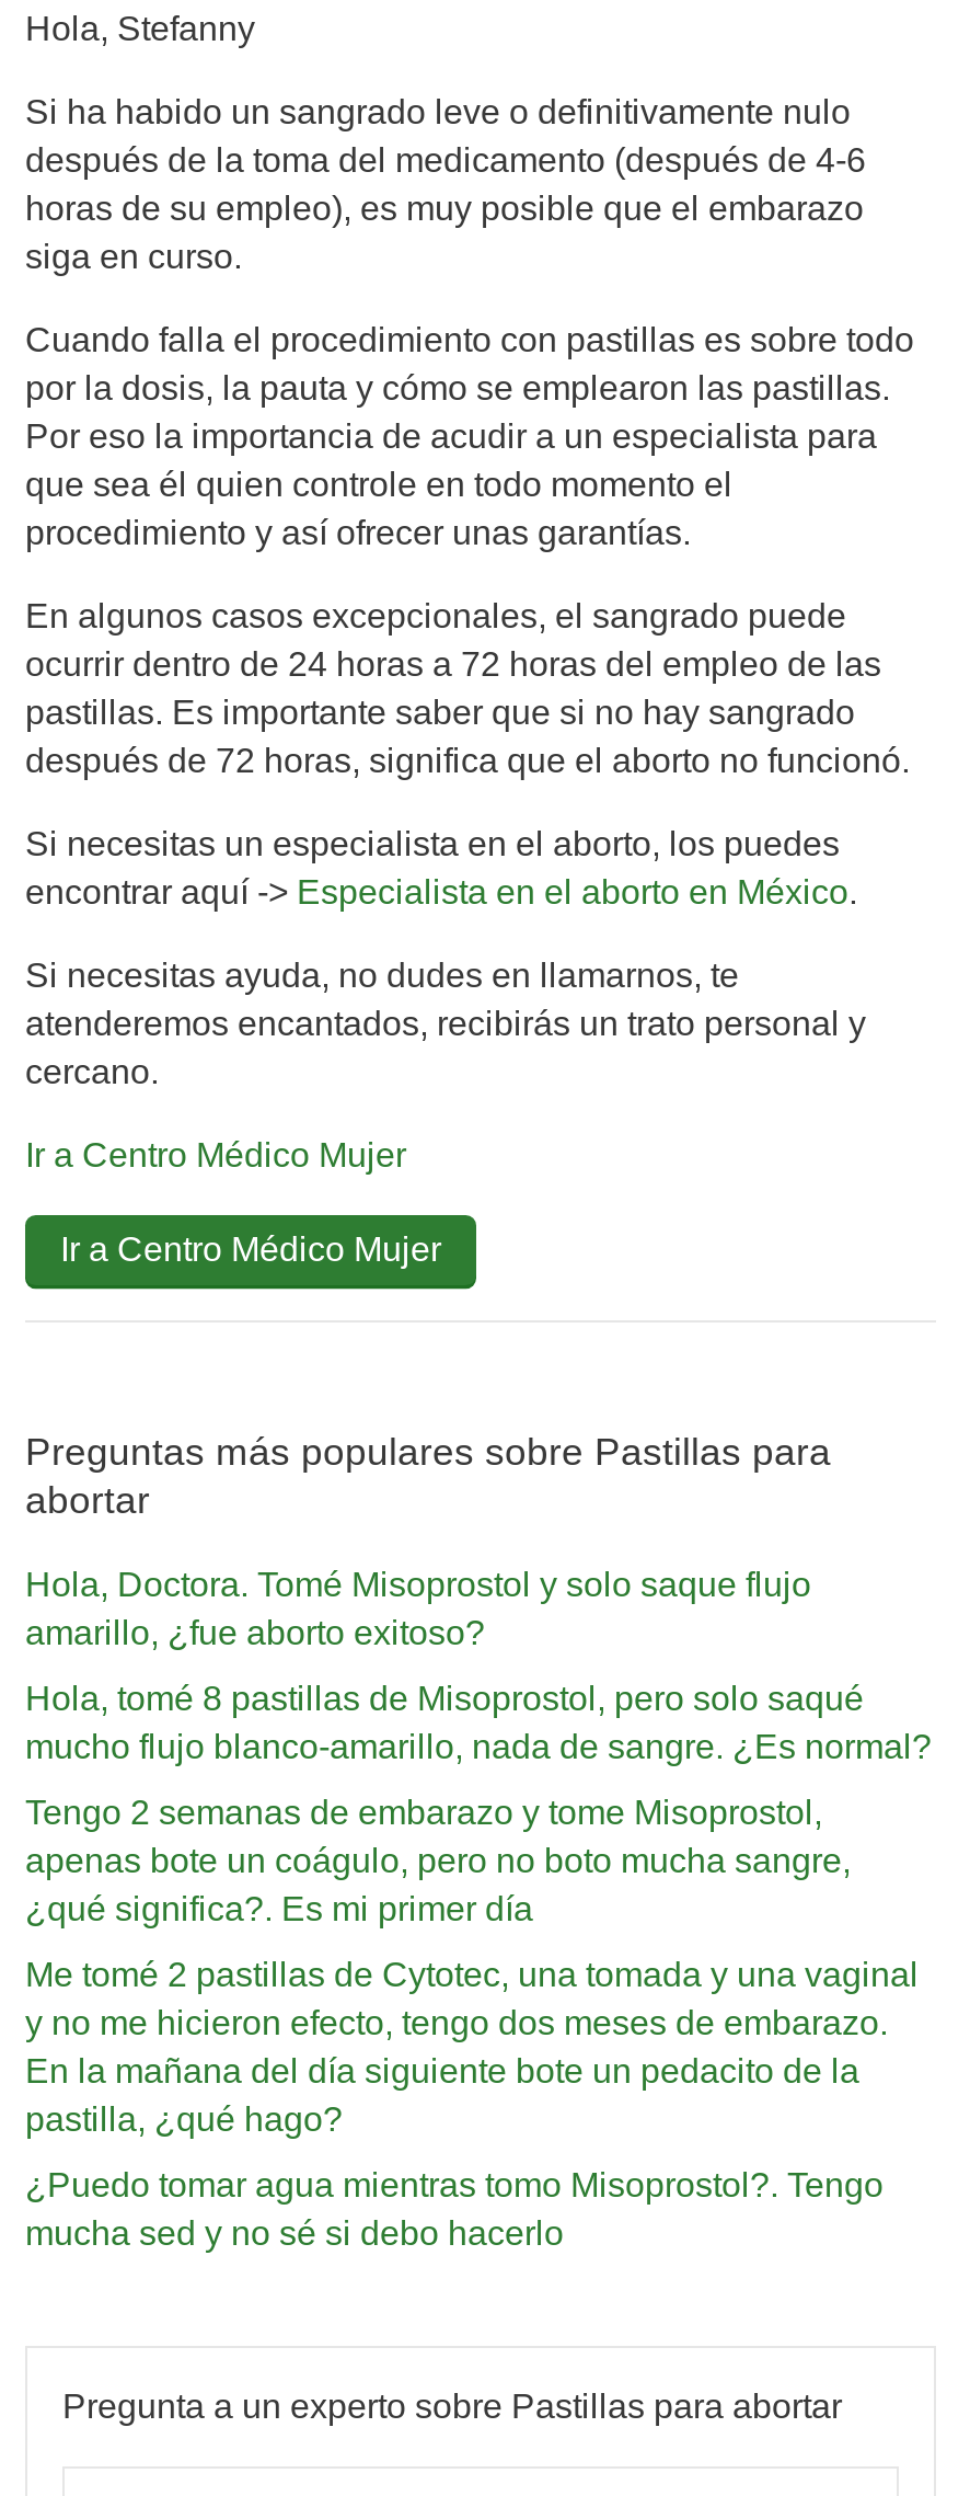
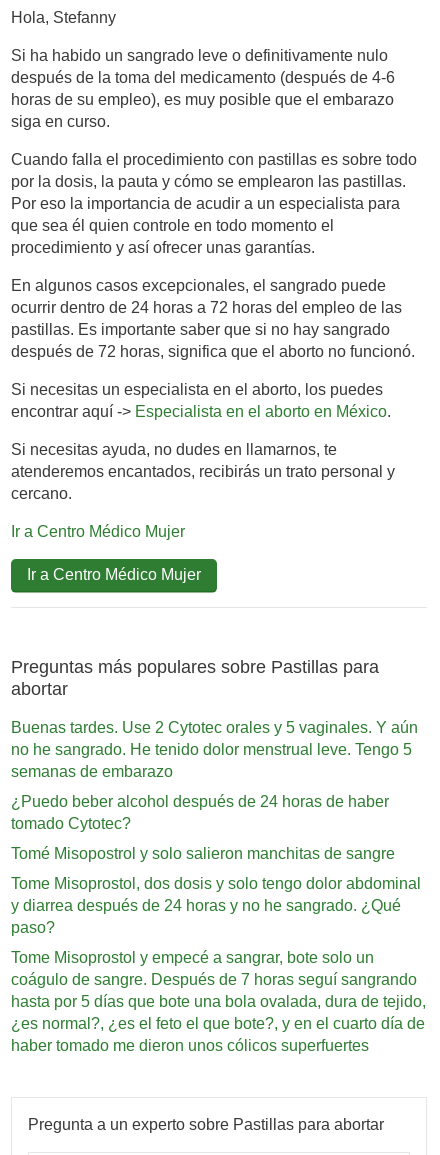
[25,1566,811,1652] Hola, Doctora. Tomé Misoprostol y solo saque flujo | amarillo, ¿fue aborto exitoso? -> [11,719,418,780] Buenas tardes. Use 2 Cytotec orales y 5 vaginales. Y aún | no he sangrado. He tenido dolor menstrual leve. Tengo 5 | semanas de embarazo
[25,1680,932,1766] Hola, tomé 8 pastillas de Misoprostol, pero solo saqué | mucho flujo blanco-amarillo, nada de sangre. ¿Es normal? -> [11,793,389,832] ¿Puedo beber alcohol después de 24 horas de haber | tomado Cytotec?
[25,1794,851,1928] Tengo 2 semanas de embarazo y tome Misoprostol, | apenas bote un coágulo, pero no boto mucha sangre, | ¿qué significa?. Es mi primer día -> [11,845,395,862] Tomé Misopostrol y solo salieron manchitas de sangre
[25,1956,919,2138] Me tomé 2 pastillas de Cytotec, una tomada y una vaginal | y no me hicieron efecto, tengo dos meses de embarazo. | En la mañana del día siguiente bote un pedacito de la | pastilla, ¿qué hago? -> [11,875,421,936] Tome Misoprostol, dos dosis y solo tengo dolor abdominal | y diarrea después de 24 horas y no he sangrado. ¿Qué | paso?
[25,2167,884,2252] ¿Puedo tomar agua mientras tomo Misoprostol?. Tengo | mucha sed y no sé si debo hacerlo -> [11,949,426,1054] Tome Misoprostol y empecé a sangrar, bote solo un | coágulo de sangre. Después de 7 horas seguí sangrando | hasta por 5 días que bote una bola ovalada, dura de tejido, | ¿es normal?, ¿es el feto el que bote?, y en el cuarto día de | haber tomado me dieron unos cólicos superfuertes

